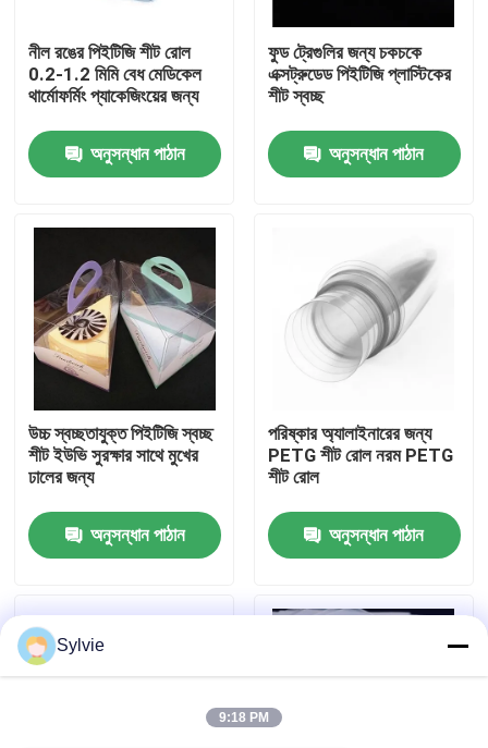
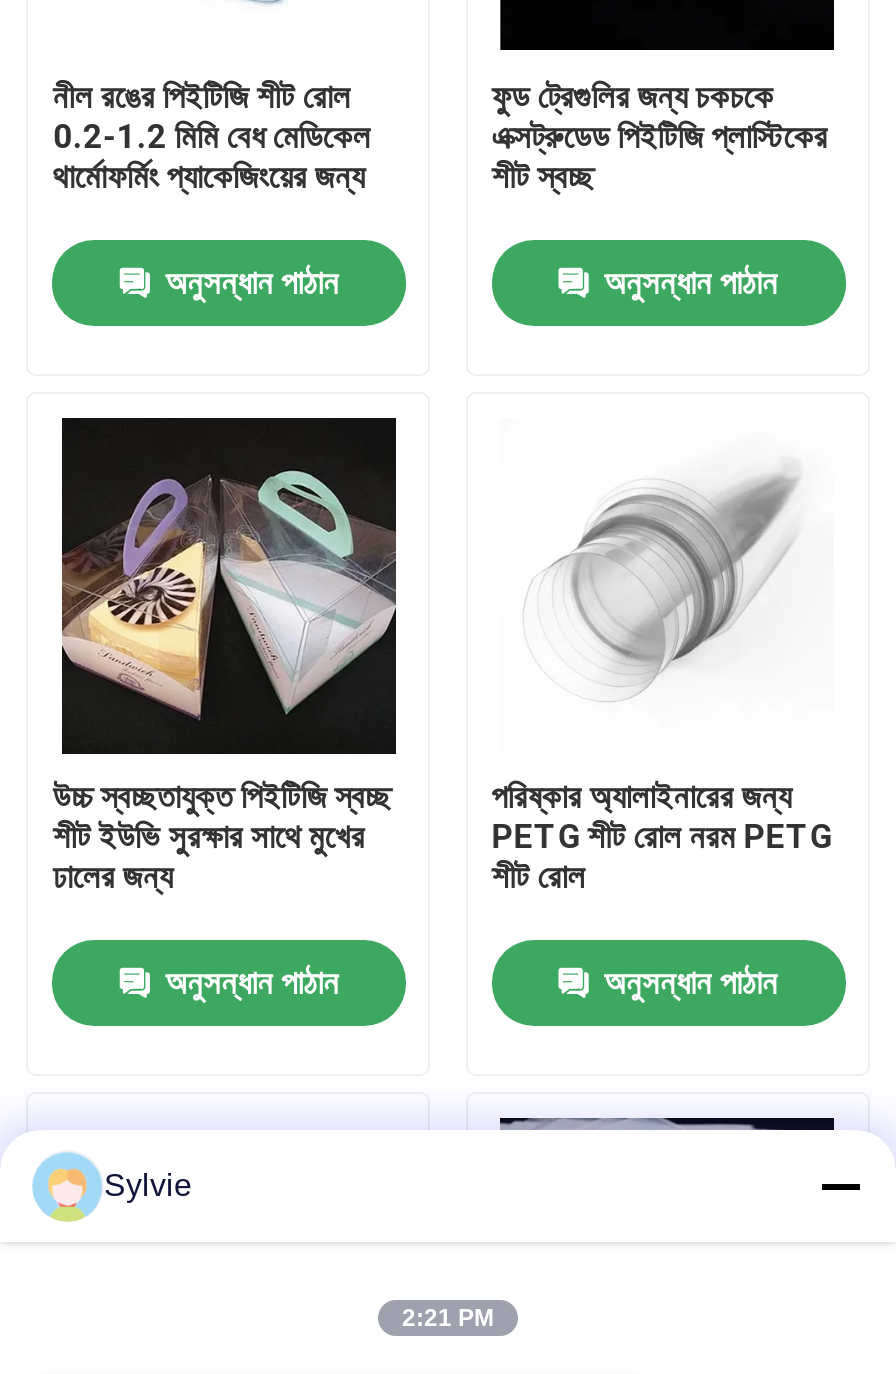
[219,710,269,725] 9:18 PM -> [402,1304,494,1332] 2:21 PM

